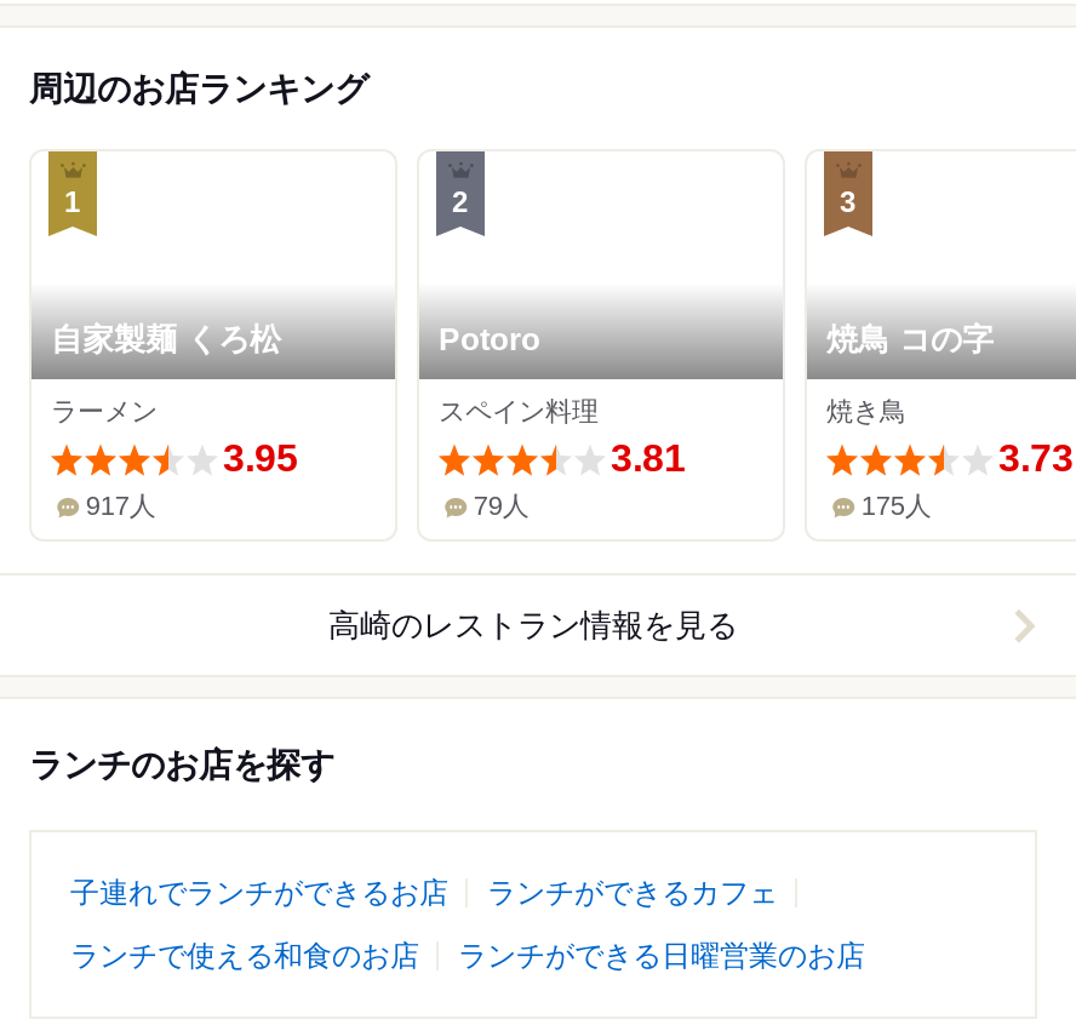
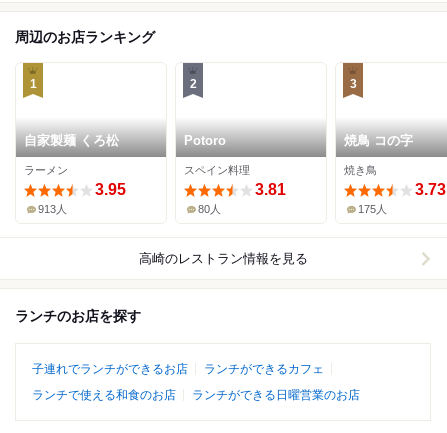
[86,491,156,520] 917人 -> [38,203,67,215] 913人
[474,491,529,520] 79人 -> [198,203,221,215] 80人

